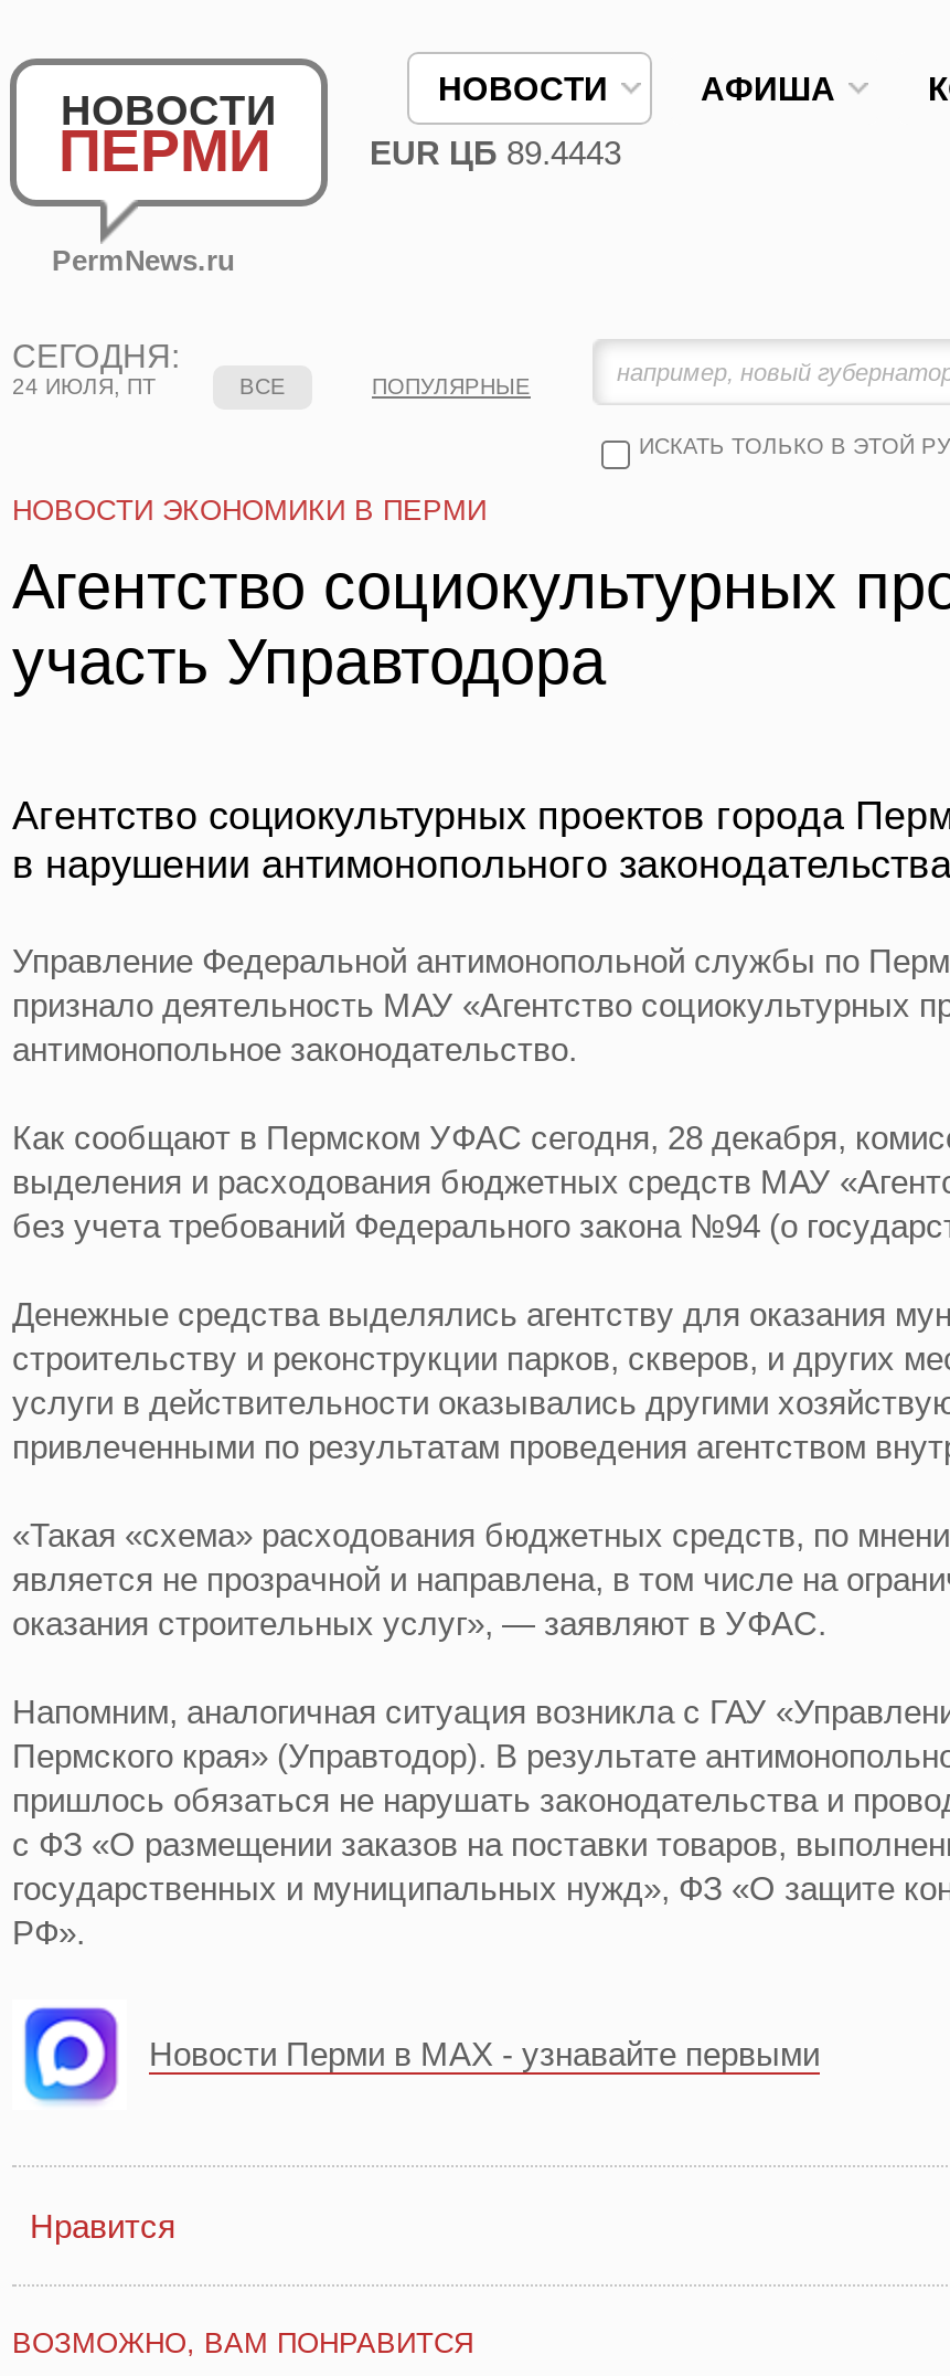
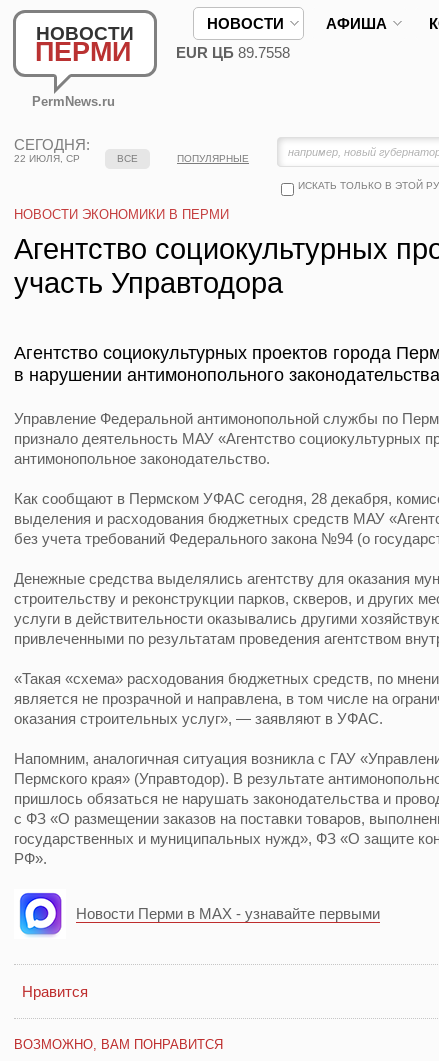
[370,134,621,171] EUR ЦБ 89.4443 -> [176,44,290,61] EUR ЦБ 89.7558
[12,374,156,399] 24 ИЮЛЯ, ПТ -> [14,153,80,164] 22 ИЮЛЯ, СР

